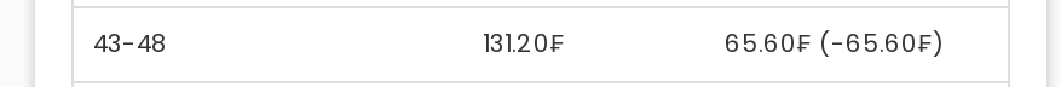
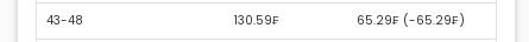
[483,25,565,62] 131.20₣ -> [234,12,279,29] 130.59₣
[725,25,945,62] 65.60₣ (-65.60₣) -> [357,12,465,29] 65.29₣ (-65.29₣)

